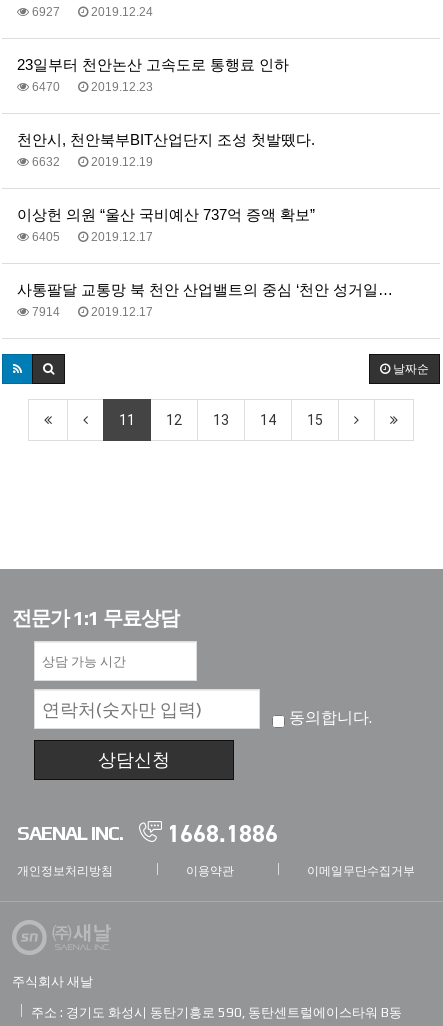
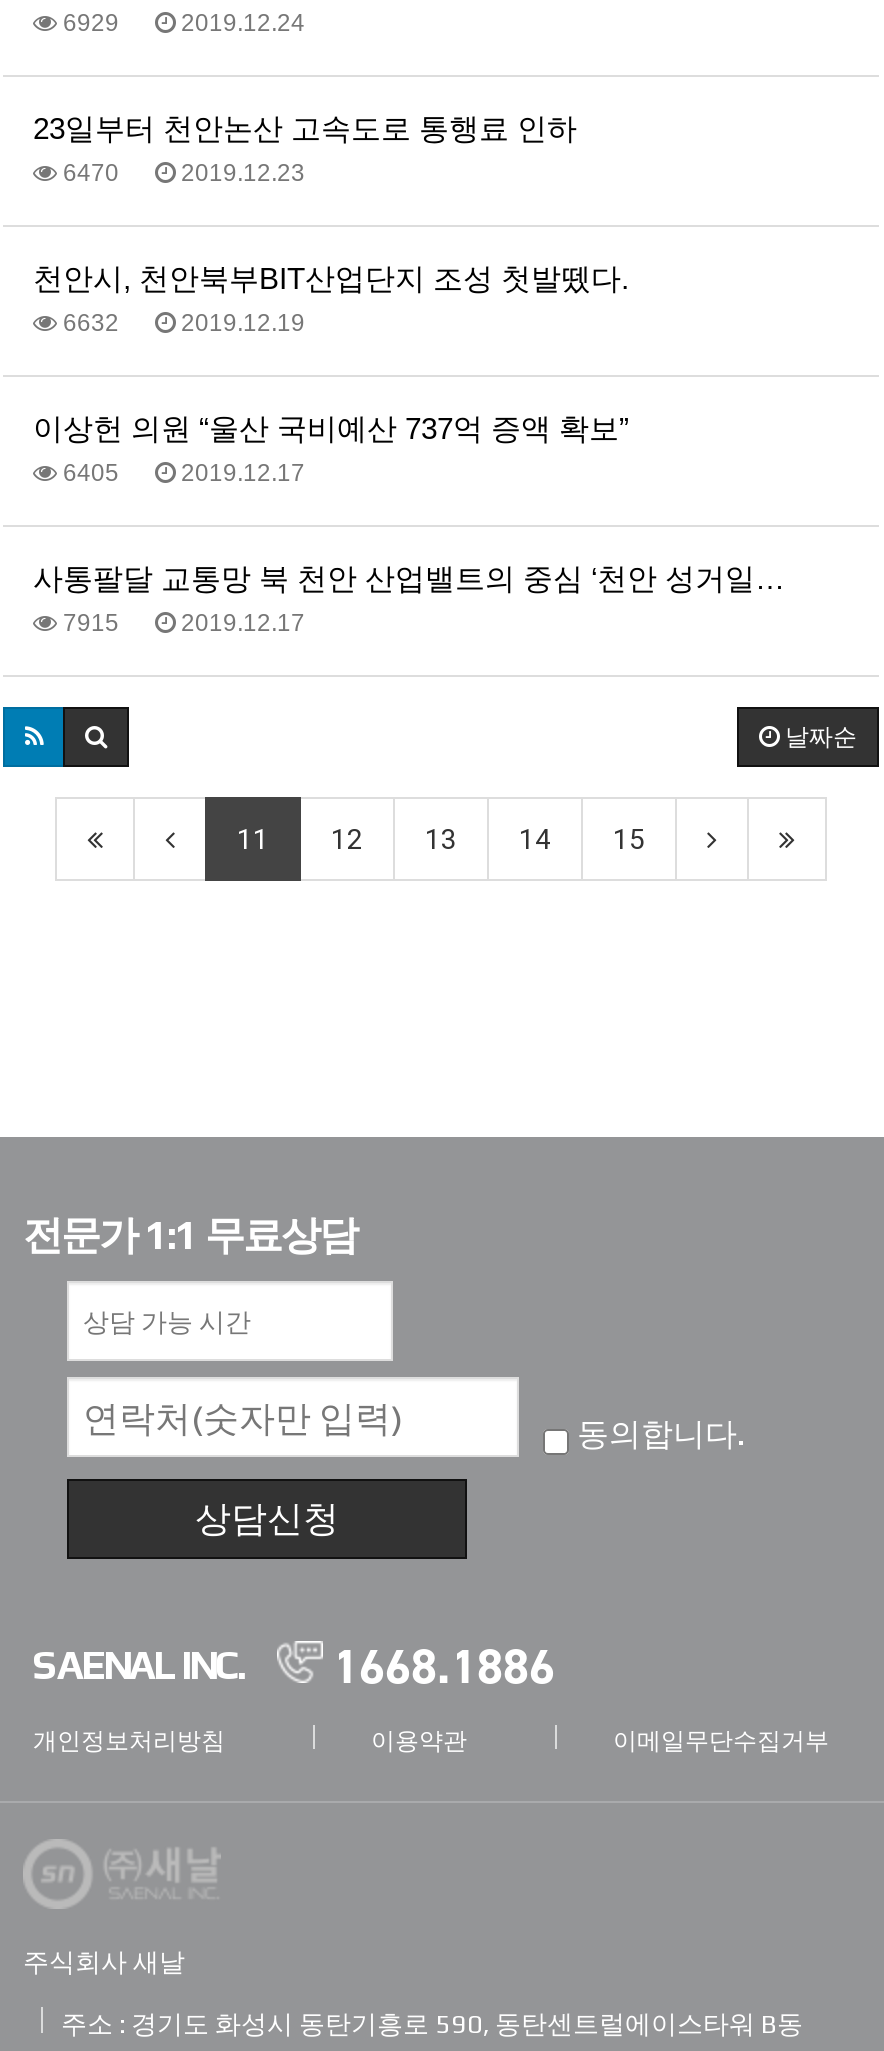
[29,5,153,19] 6927 2019.12.24 -> [57,9,305,37] 6929 2019.12.24
[29,305,153,319] 7914 2019.12.17 -> [57,609,305,637] 7915 2019.12.17

